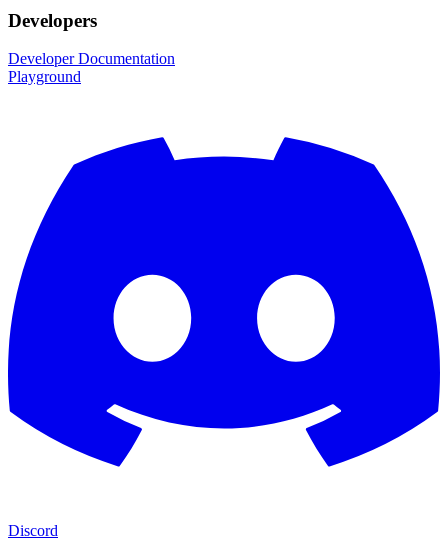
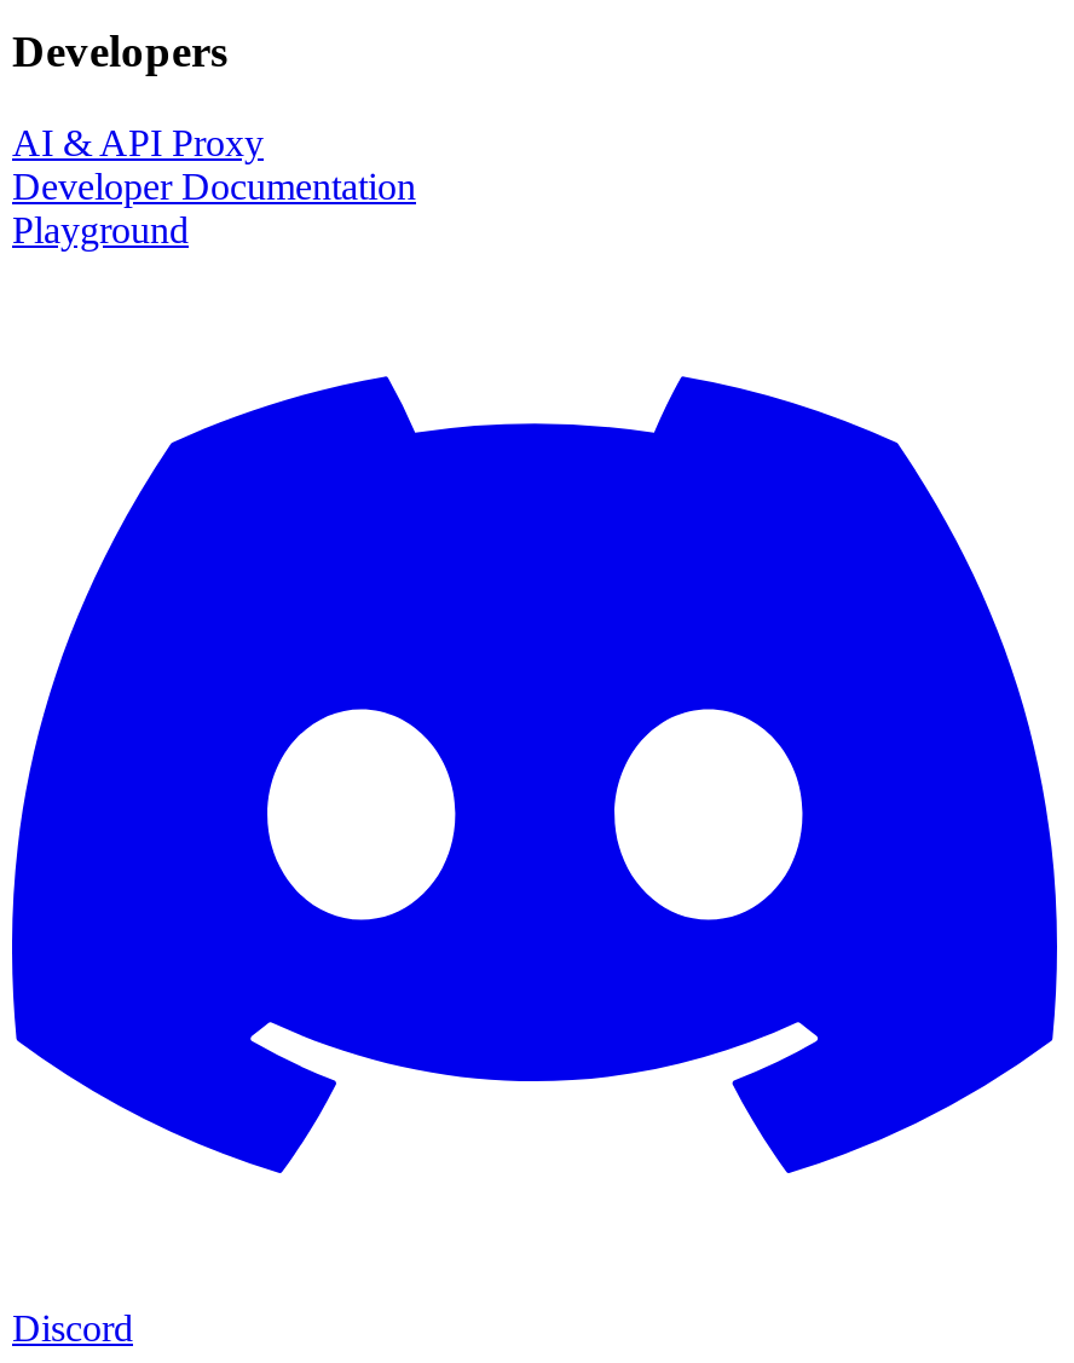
none -> [12,123,264,164] AI & API Proxy

